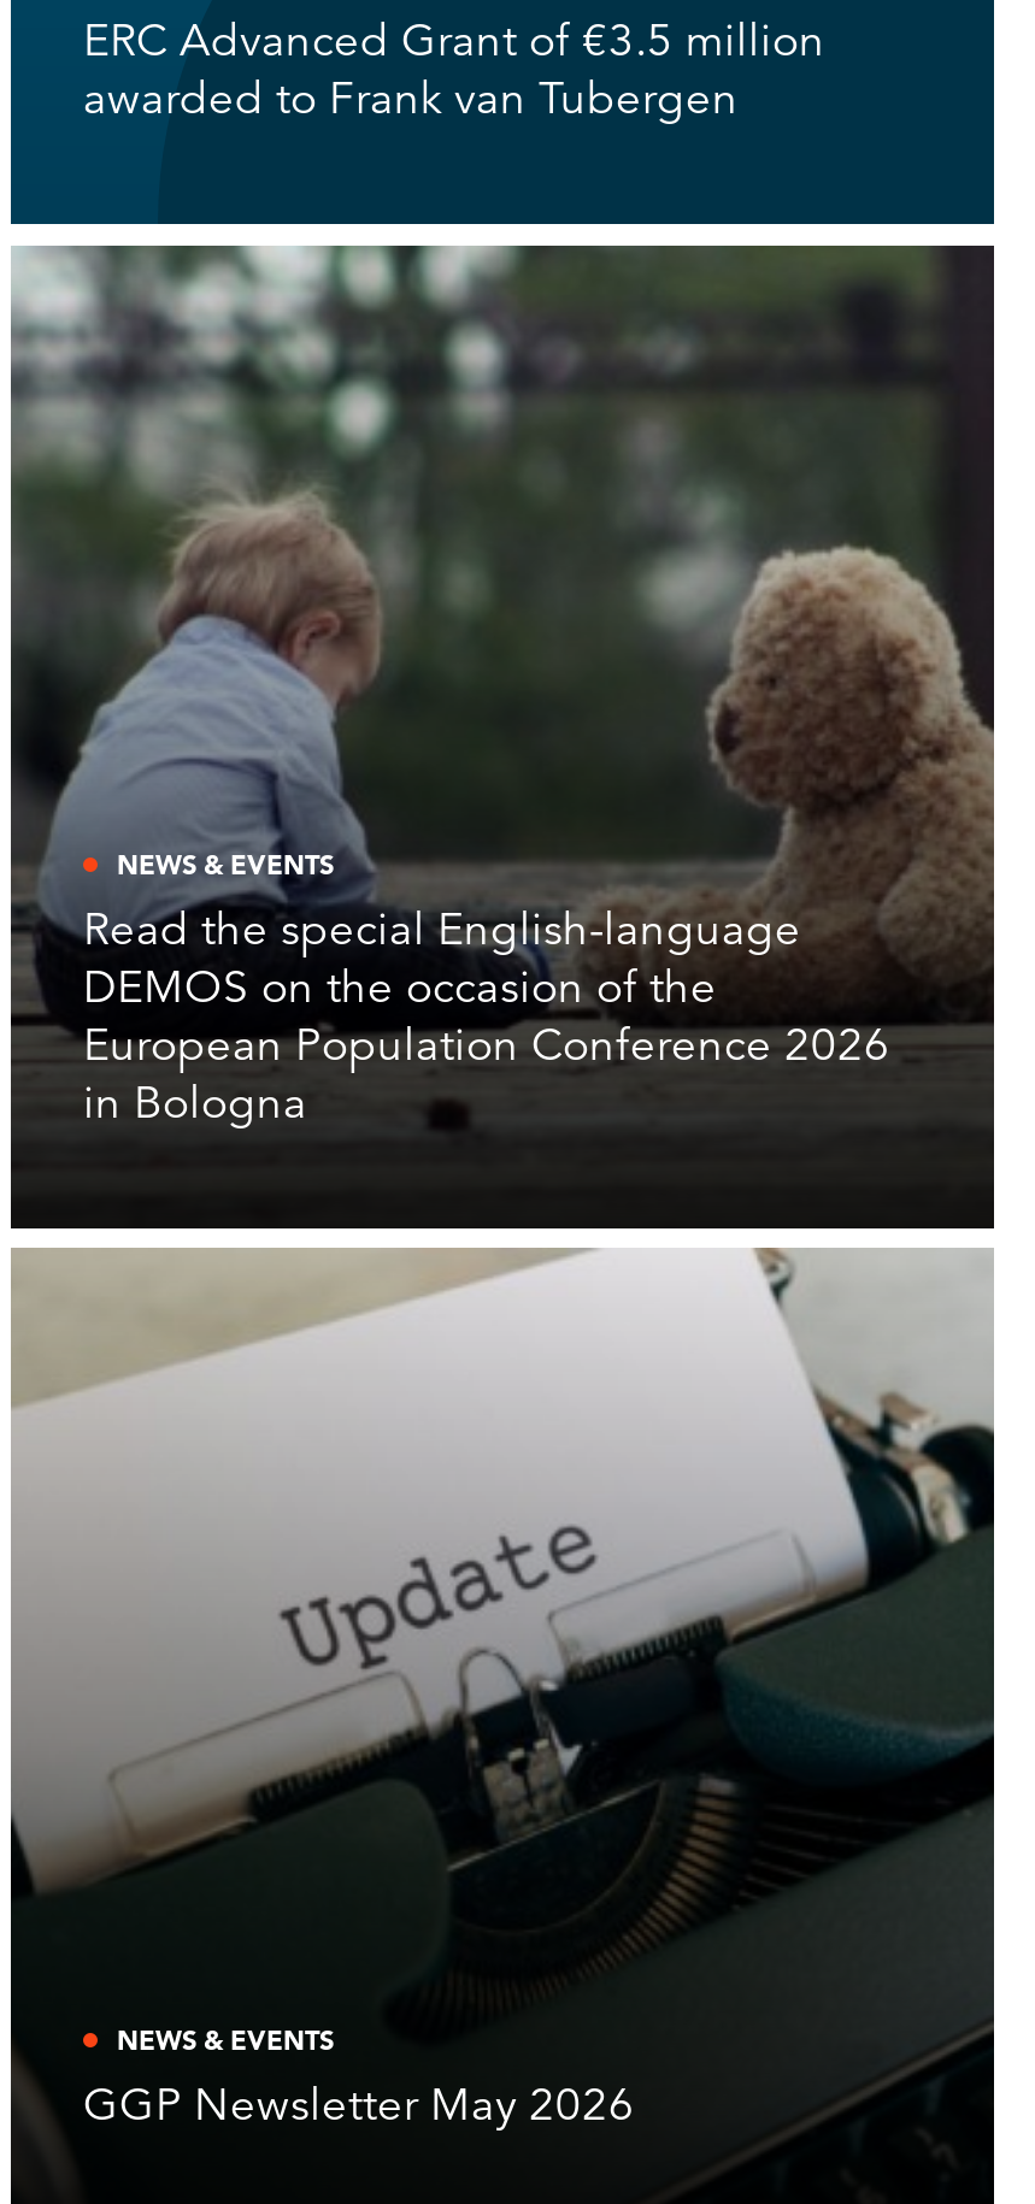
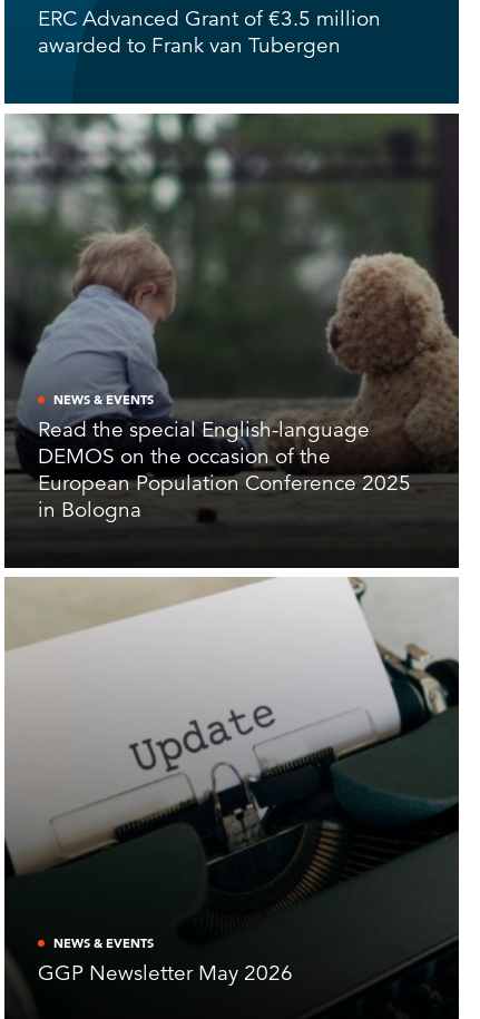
[83,1016,890,1071] European Population Conference 2026 -> [38,470,411,495] European Population Conference 2025

